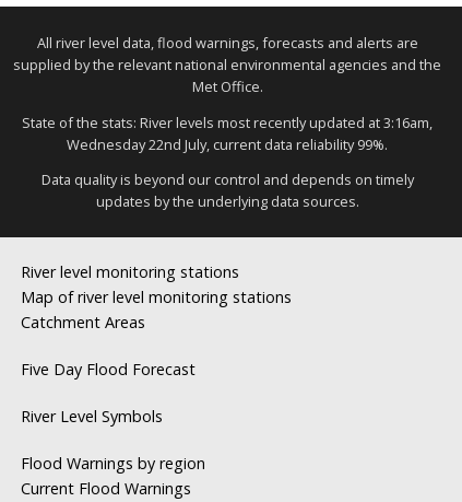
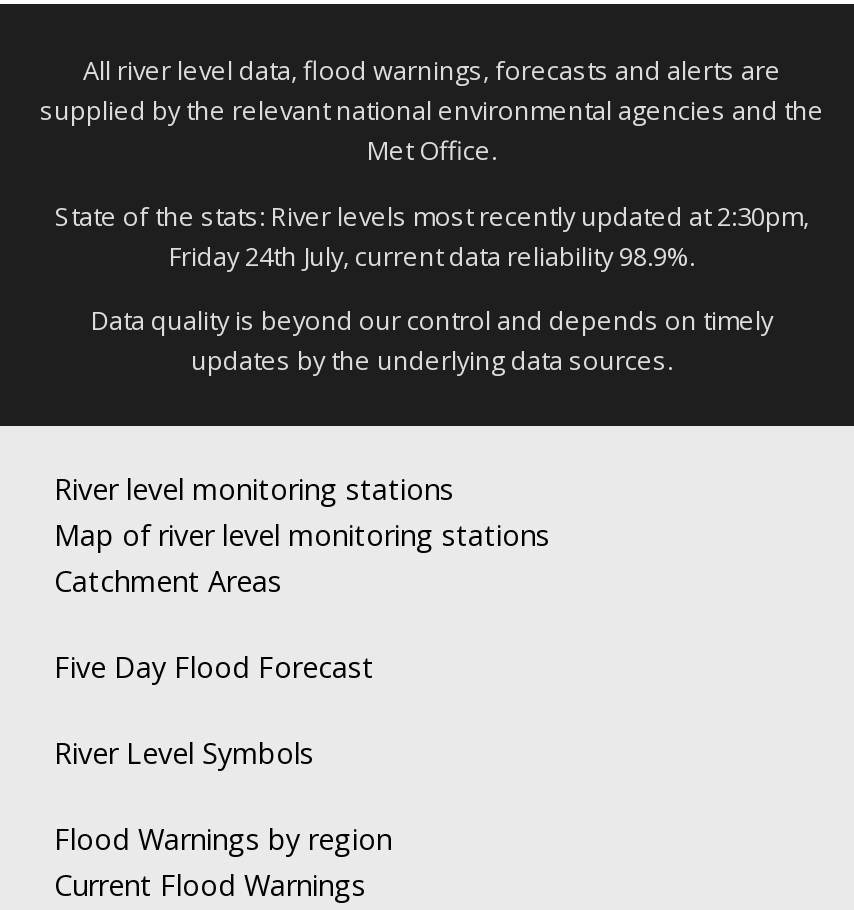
[22,112,433,132] State of the stats: River levels most recently updated at 3:16am, -> [55,197,809,233] State of the stats: River levels most recently updated at 2:30pm,
[67,134,388,154] Wednesday 22nd July, current data reliability 99%. -> [169,237,695,273] Friday 24th July, current data reliability 98.9%.

